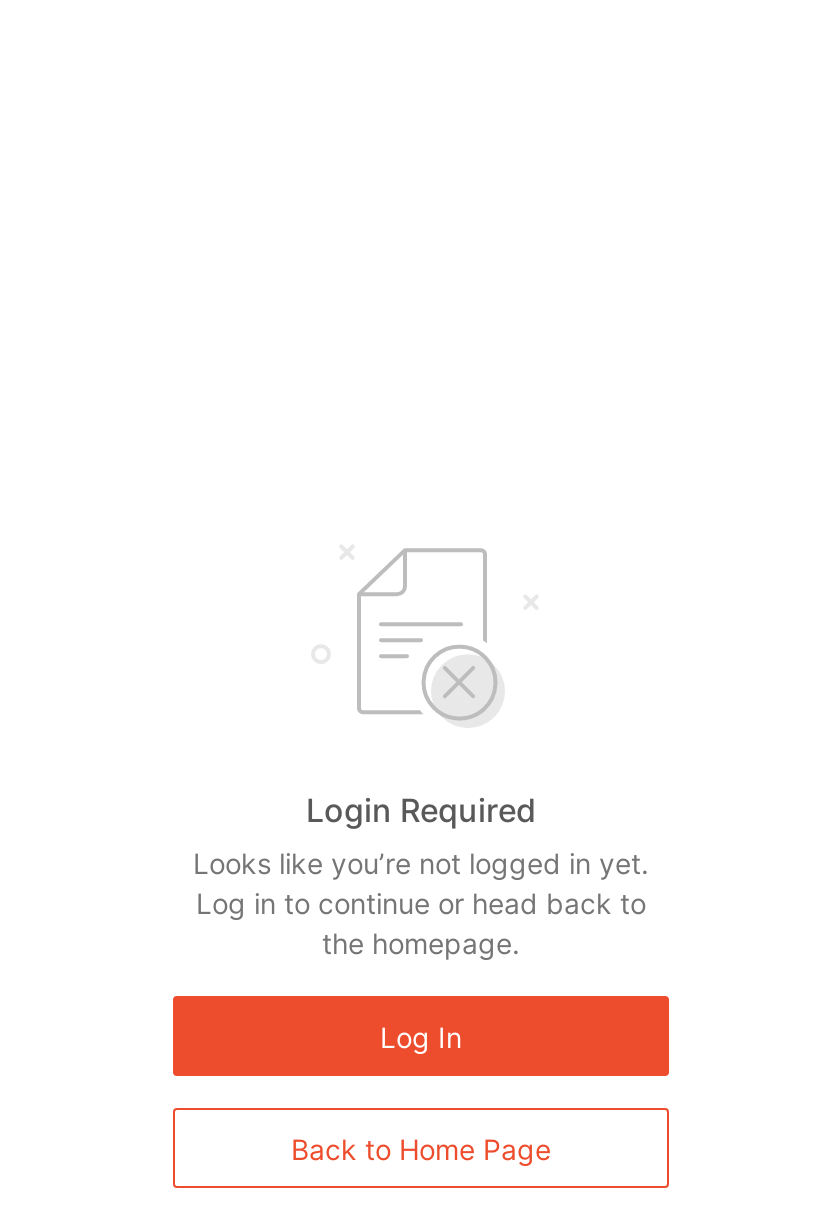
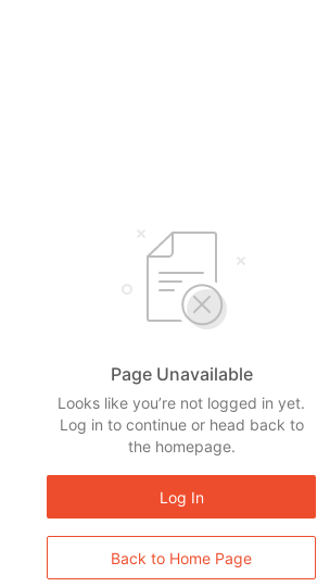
[306,790,536,830] Login Required -> [110,363,252,385] Page Unavailable

